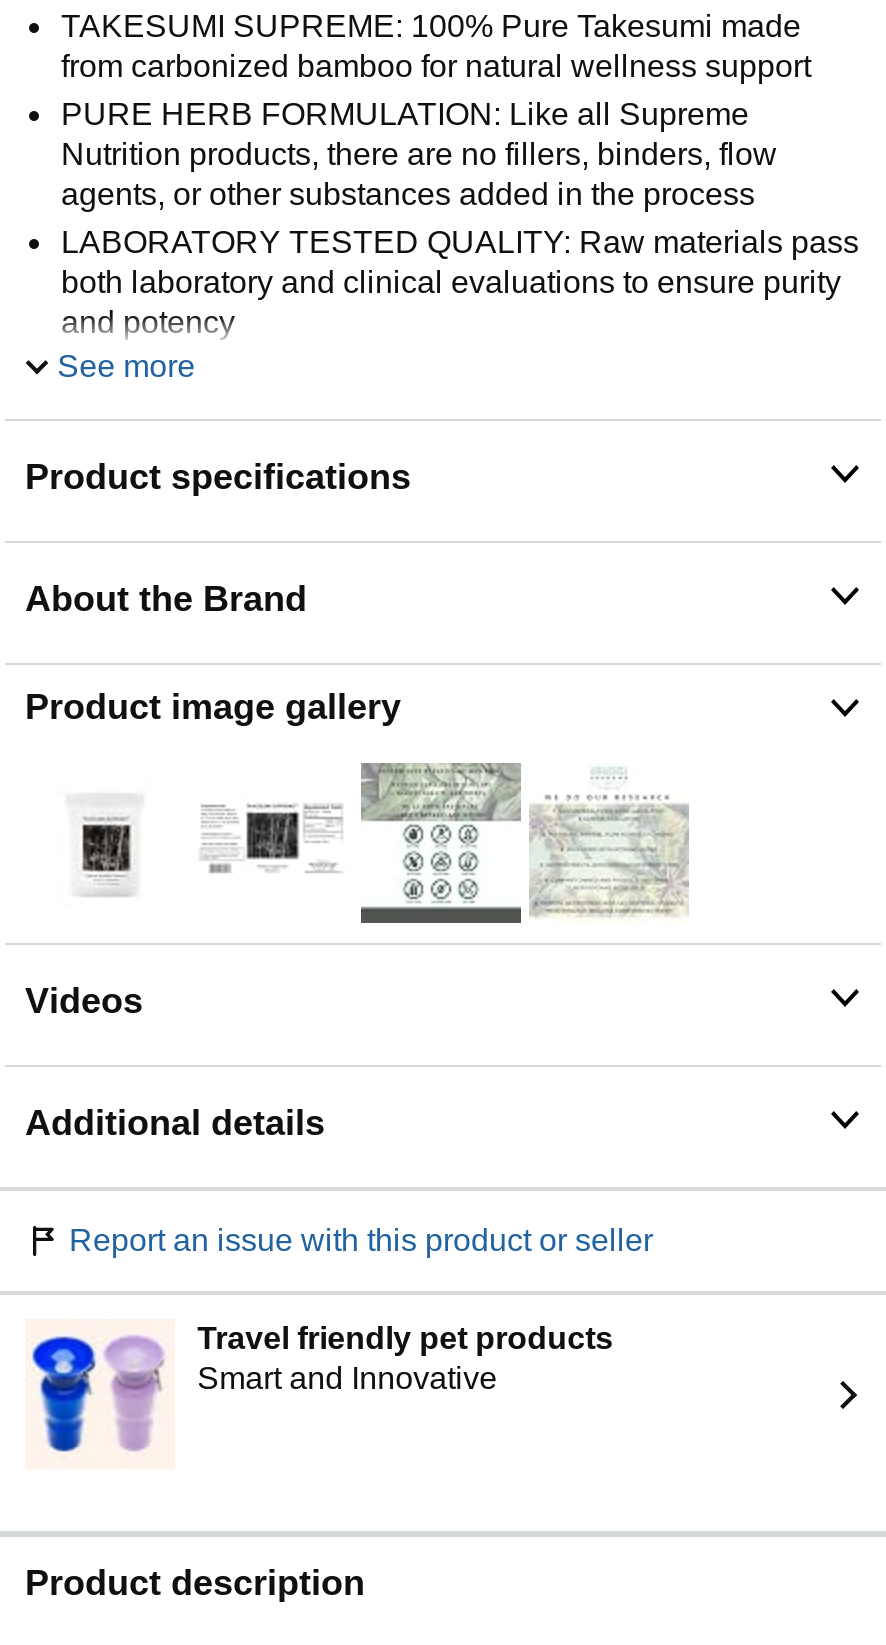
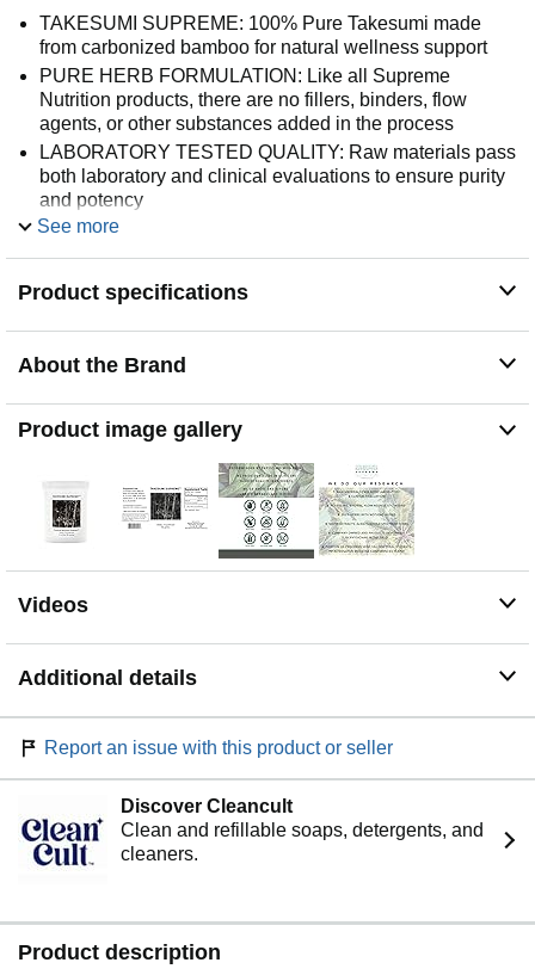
[31,1322,613,1455] [image] | Travel friendly pet products | Smart and Innovative -> [20,796,484,875] [image] | Discover Cleancult | Clean and refillable soaps, detergents, and | cleaners.

